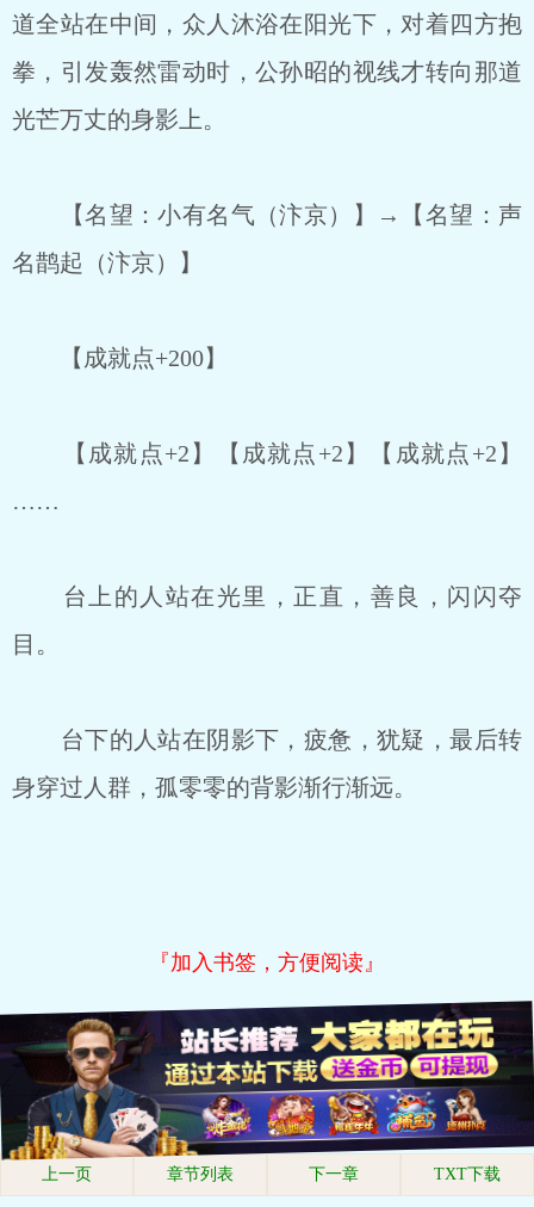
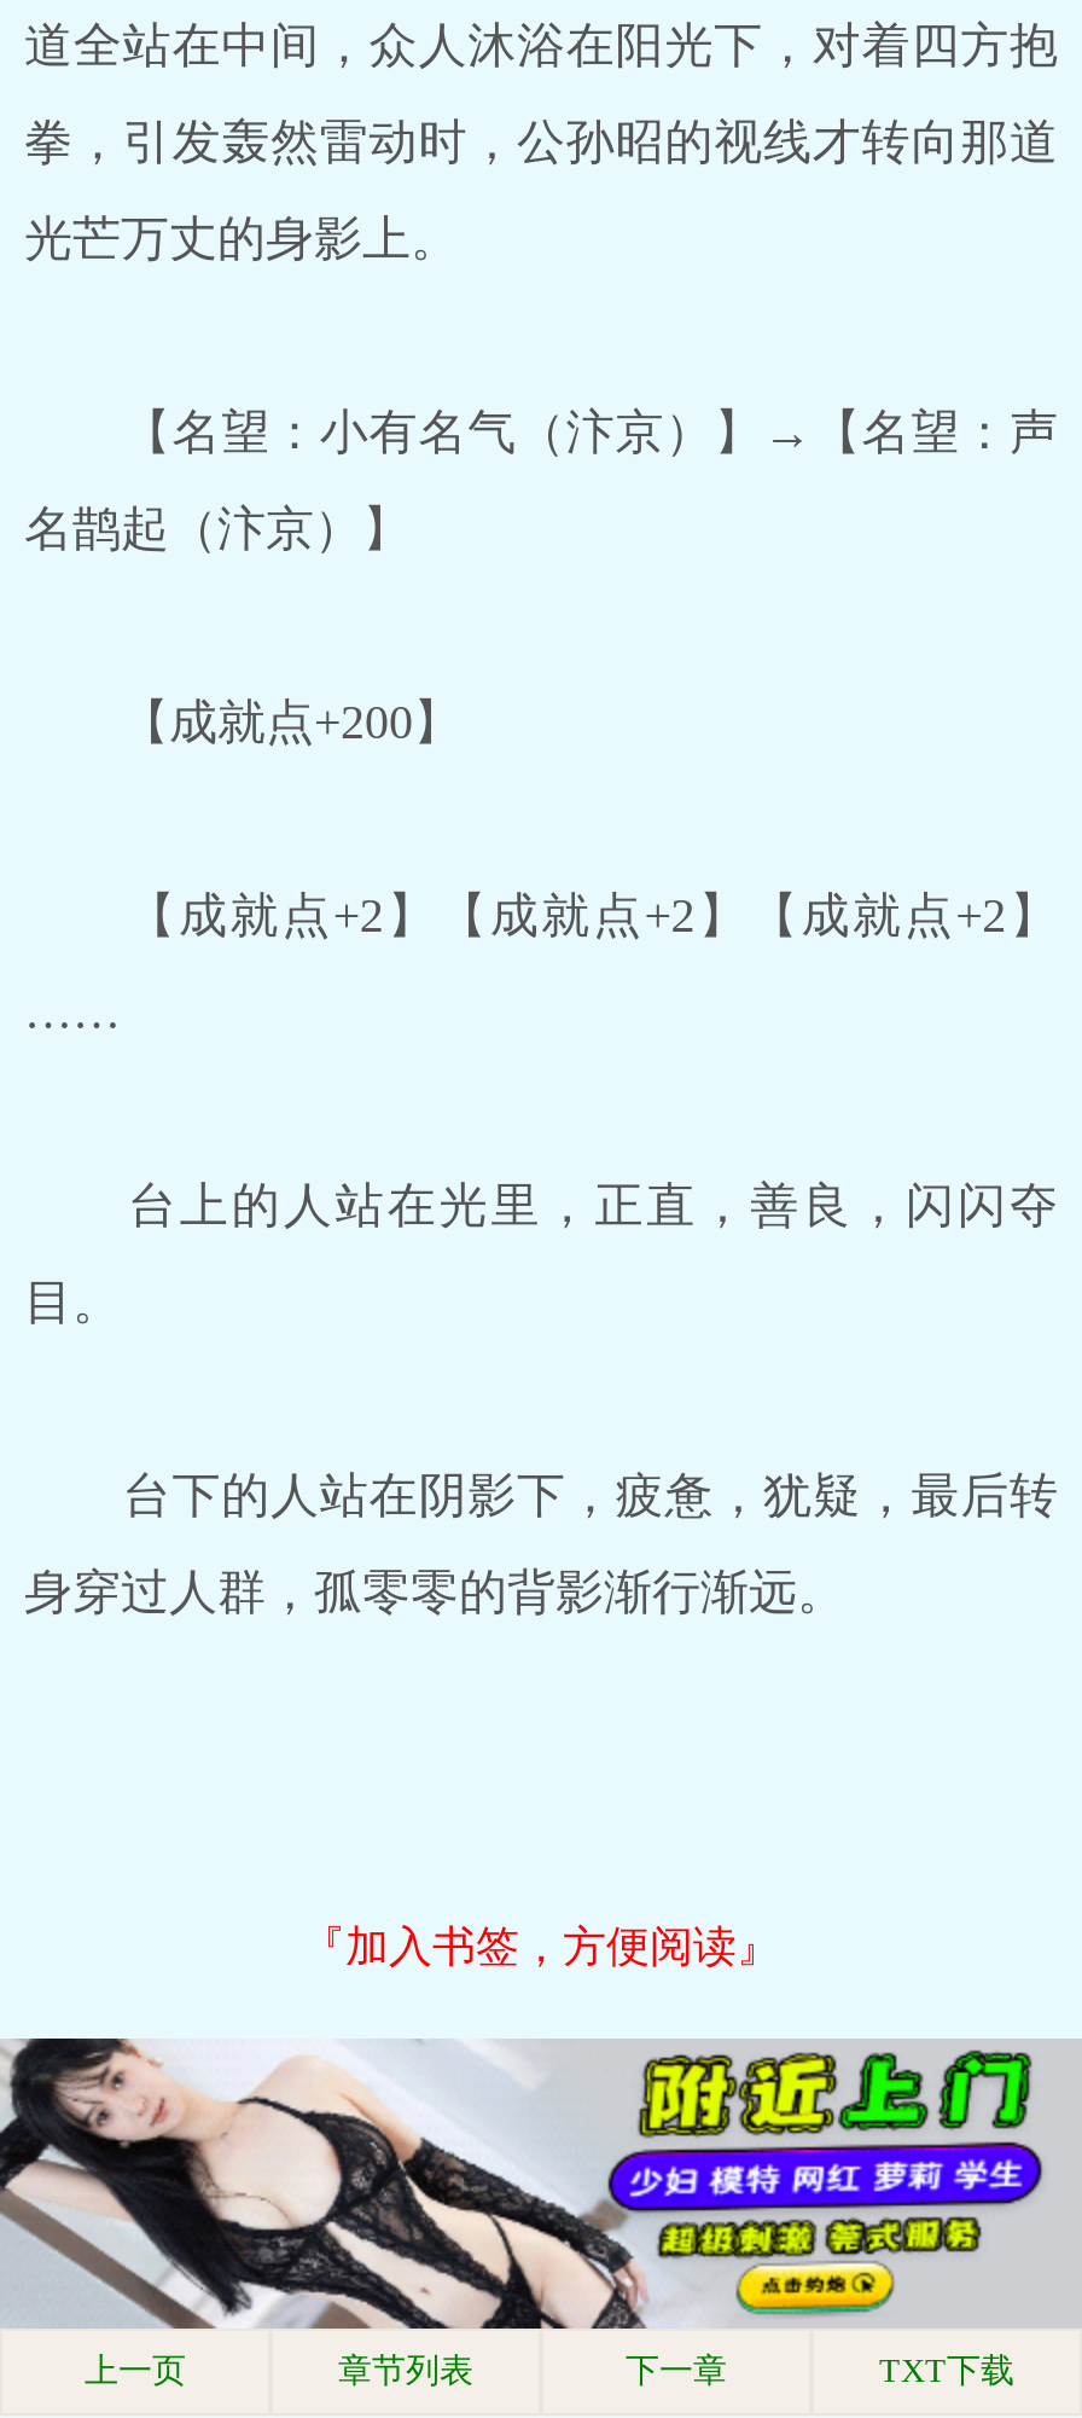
[4,999,530,1162] [image] -> [7,2024,1075,2343] [image]

